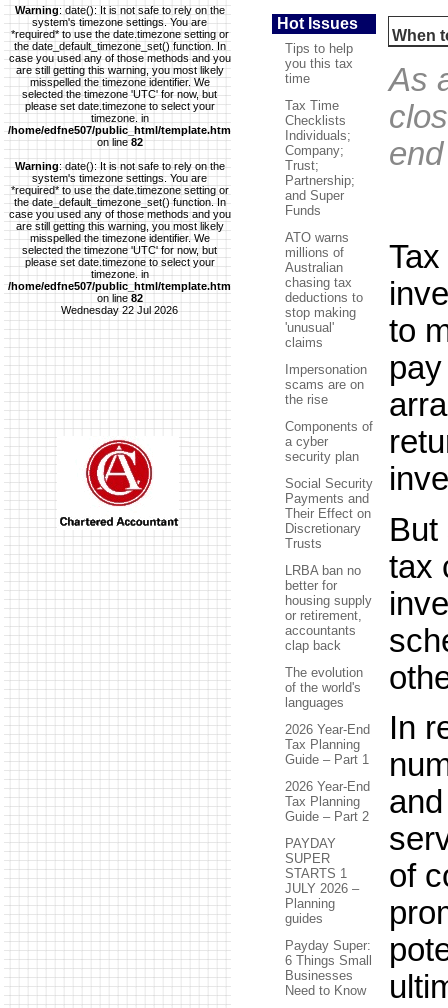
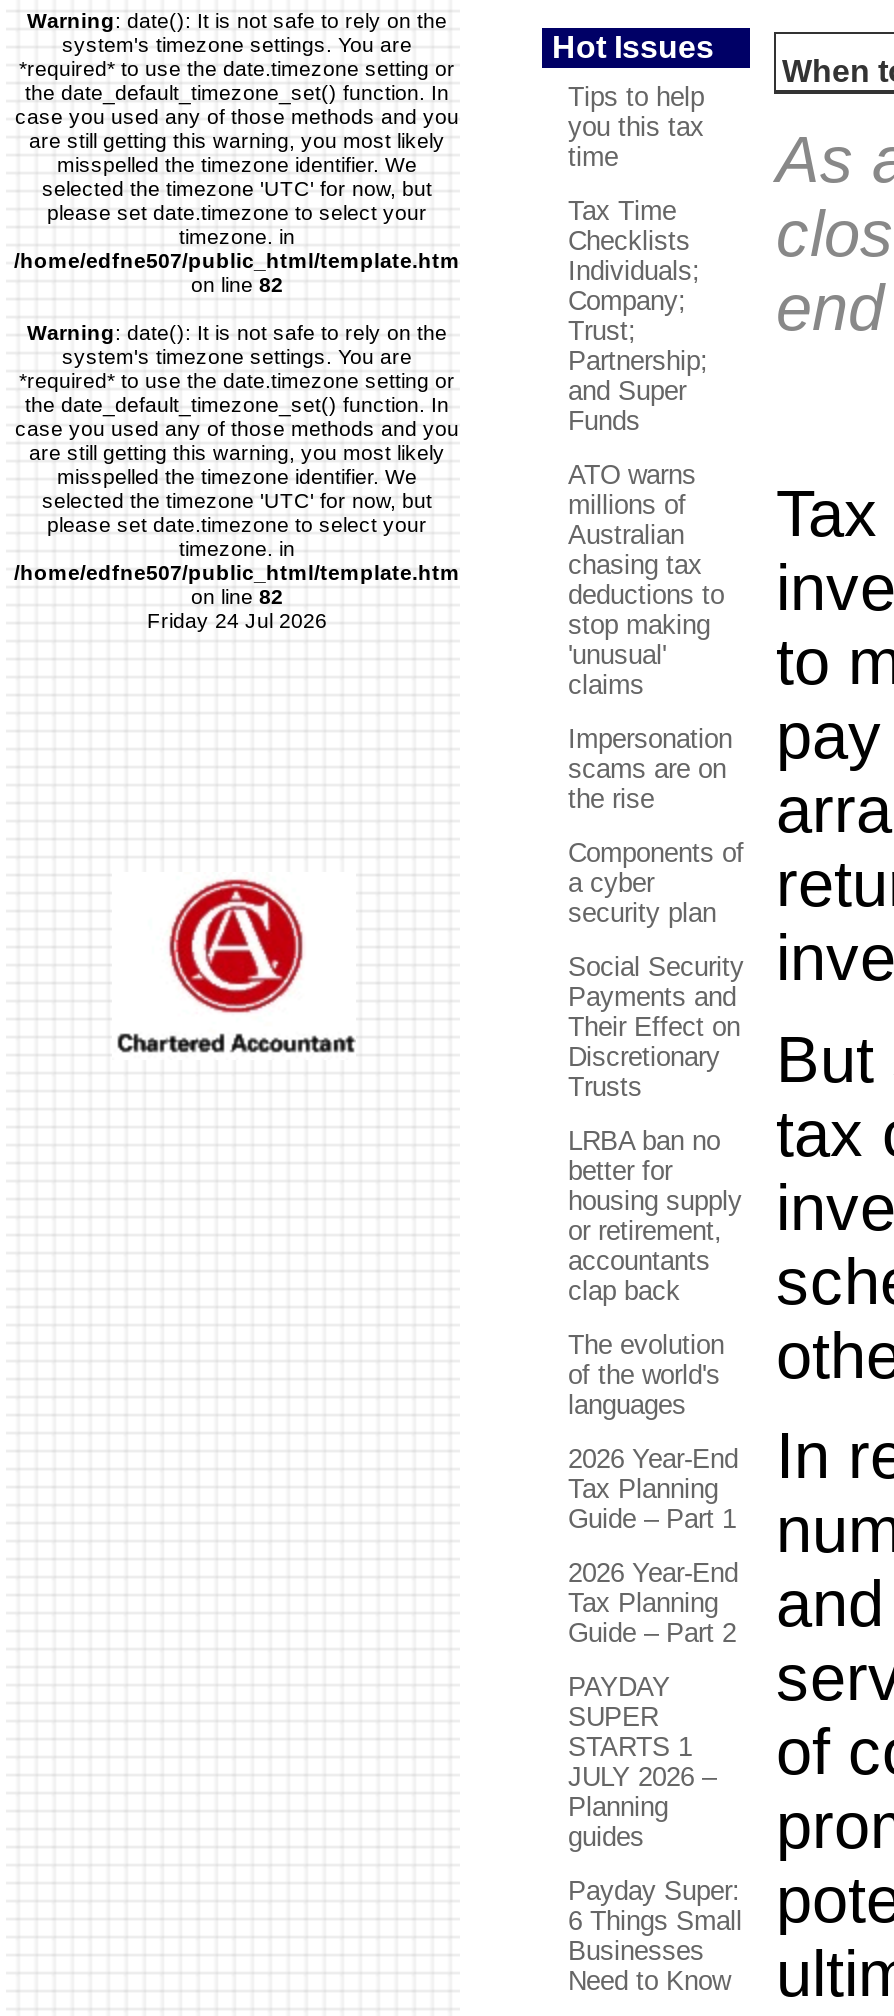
[61,304,178,316] Wednesday 22 Jul 2026 -> [147,608,327,632] Friday 24 Jul 2026

